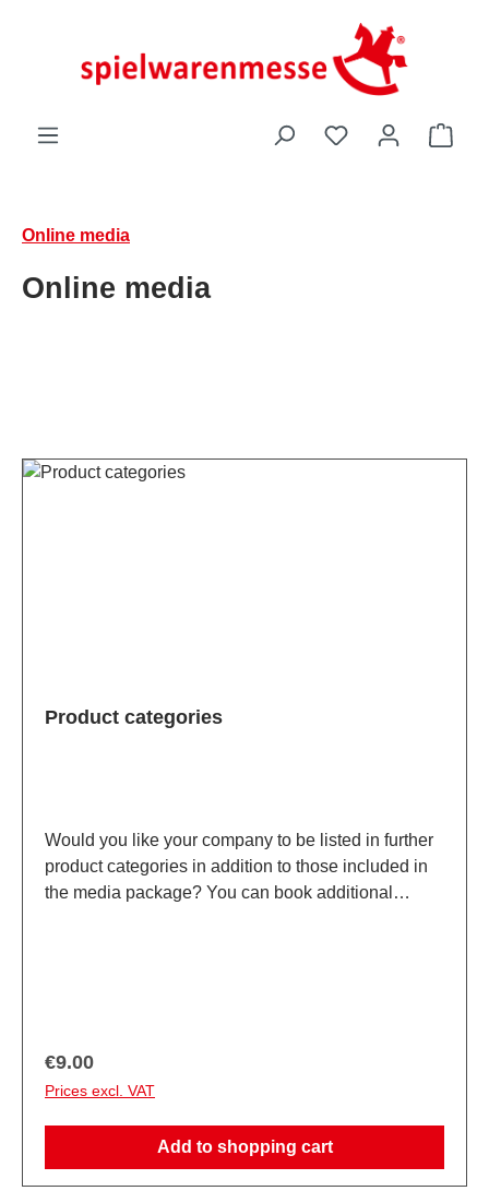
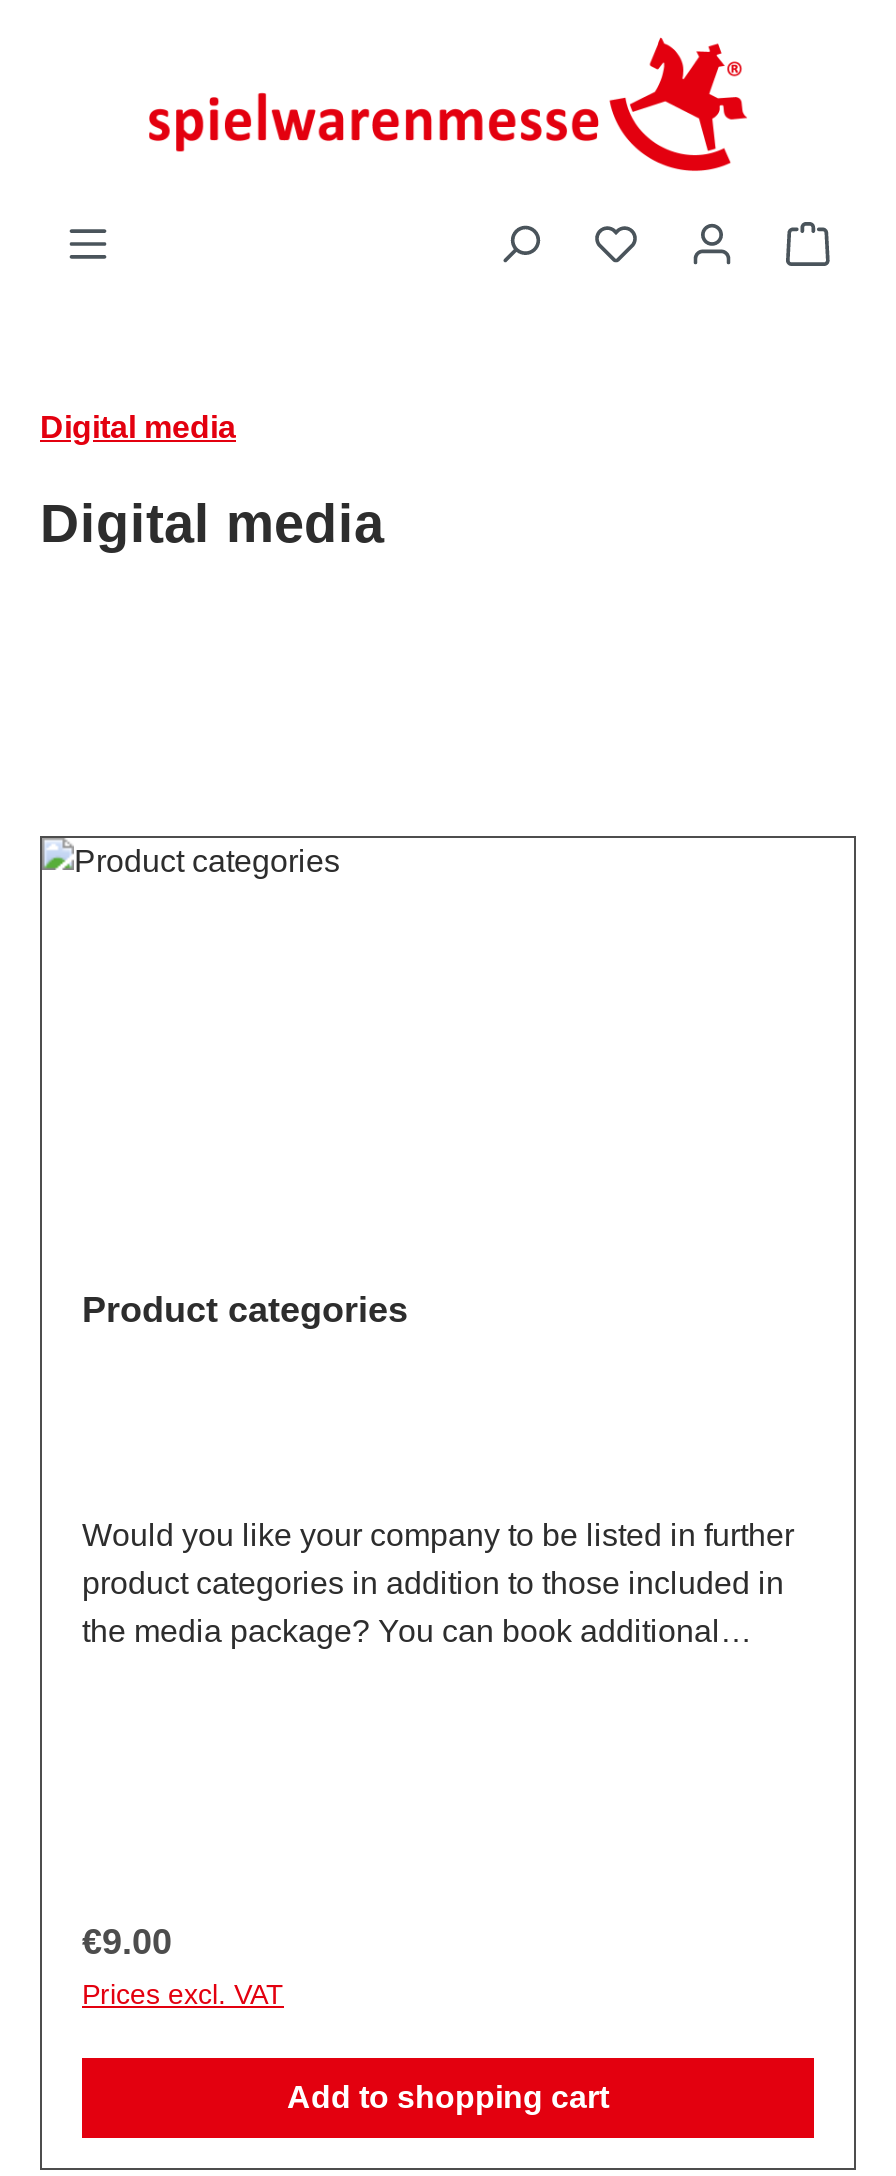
[22,226,130,245] Online media -> [40,410,236,444] Digital media
[22,272,211,305] Online media -> [40,494,384,554] Digital media

